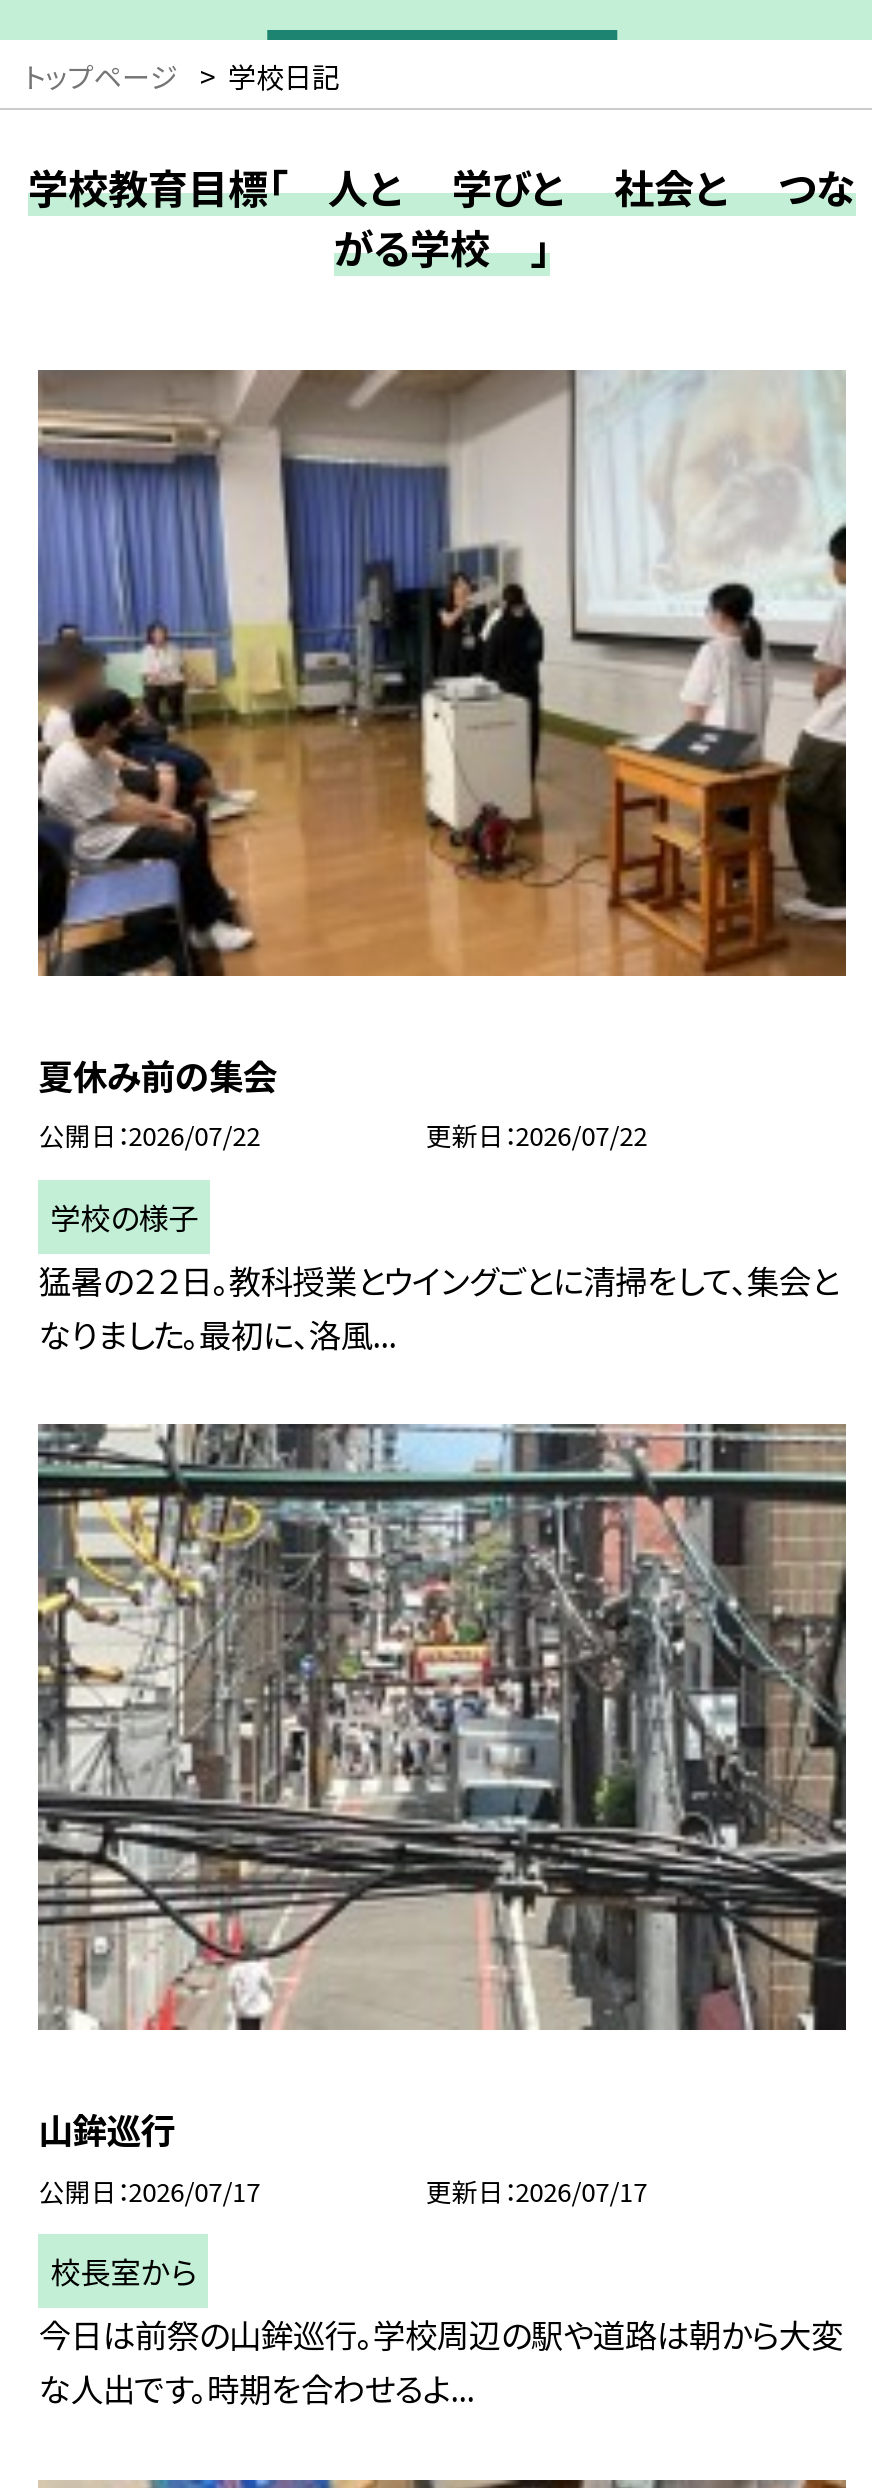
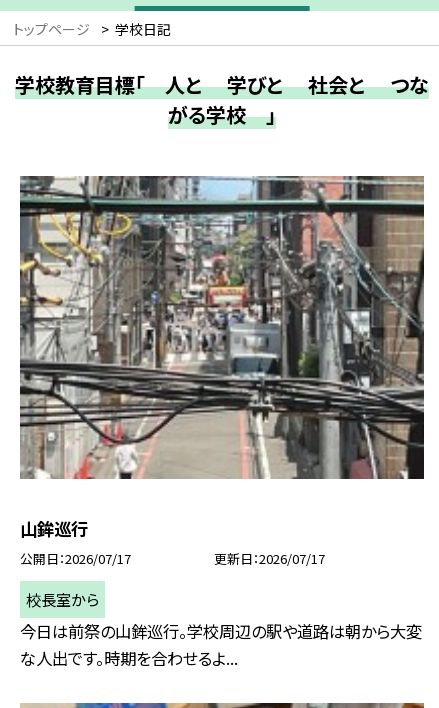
[36,368,846,1357] [image] | 夏休み前の集会 | 公開日 2026/07/22 | 更新日 2026/07/22 | 学校の様子 | 猛暑の２２日。教科授業とウイングごとに清掃をして、集会と | なりました。最初に、洛風... -> none

